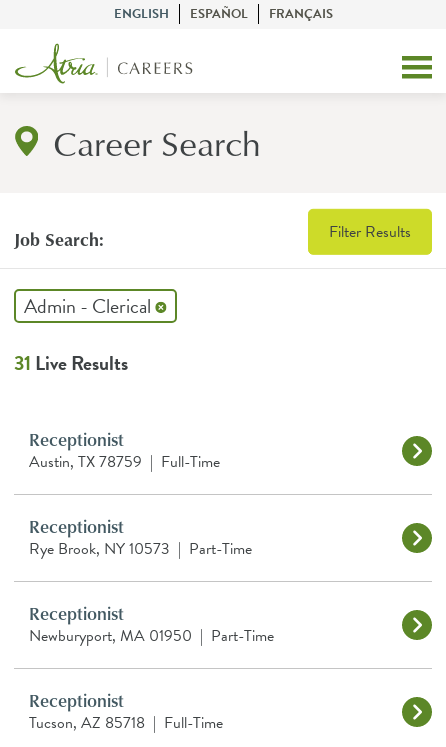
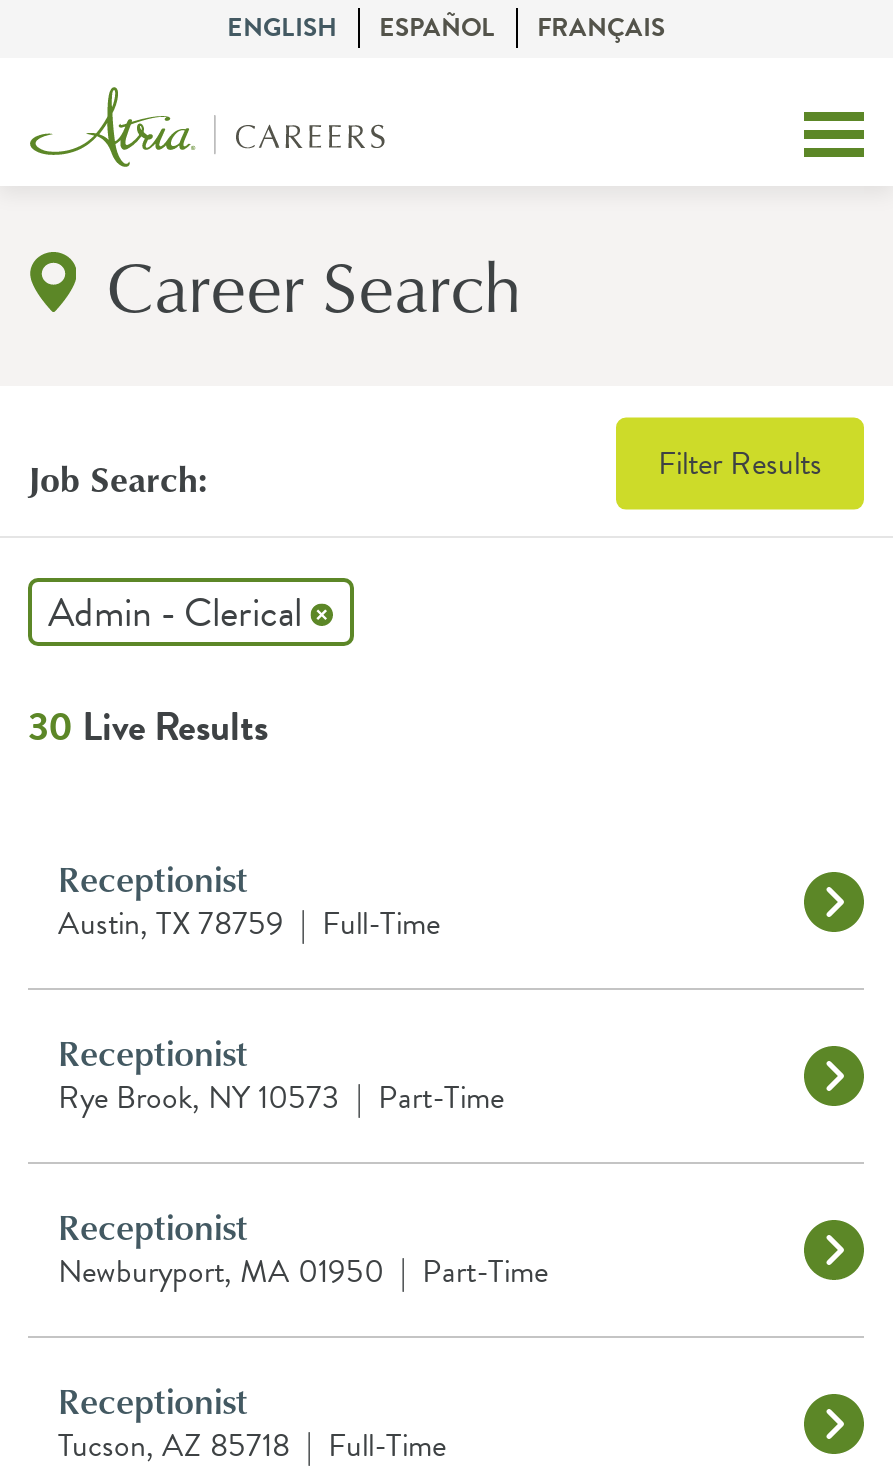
[14,348,128,378] 31 Live Results -> [28,696,268,756] 30 Live Results

